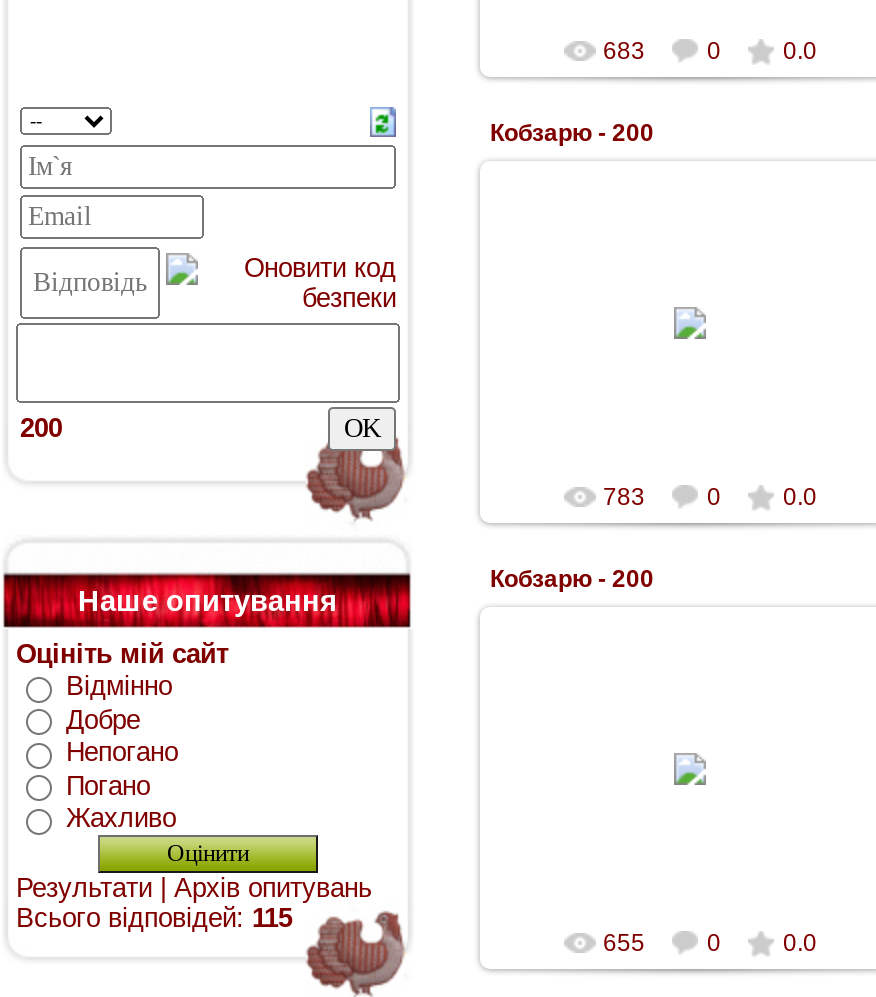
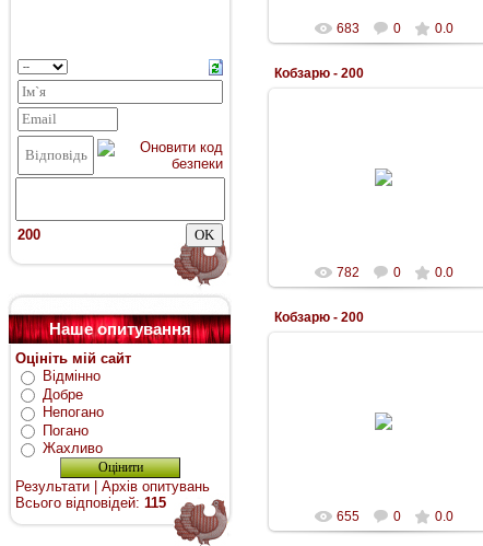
[603,482,645,510] 783 -> [336,264,359,280] 782

